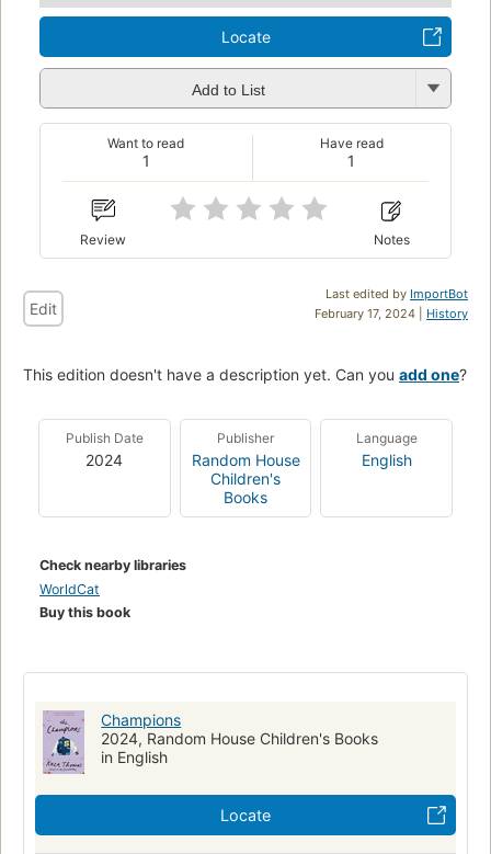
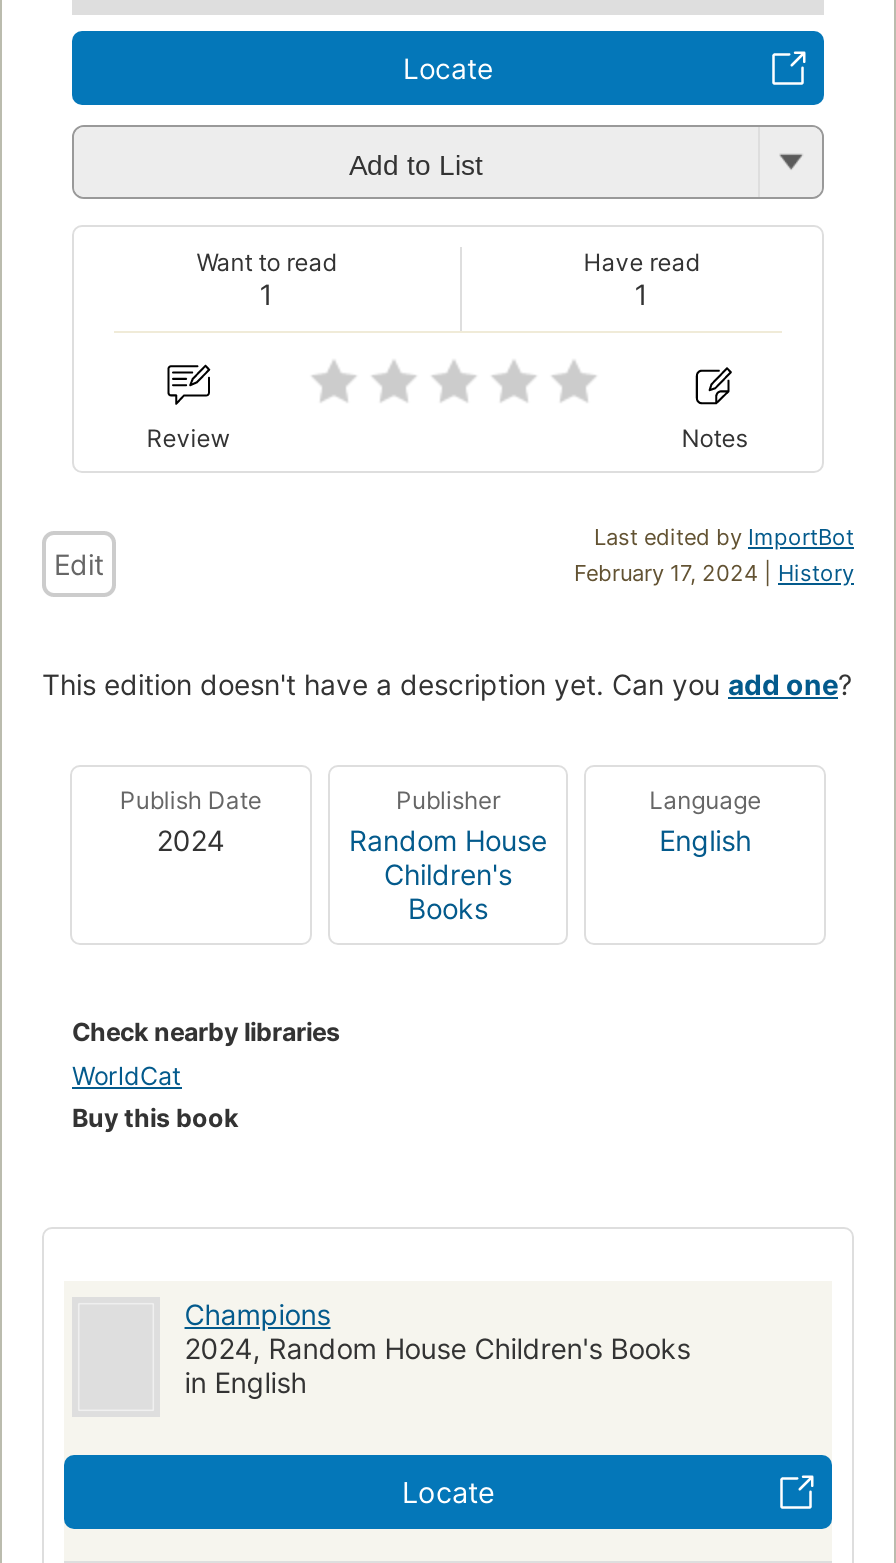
[43,710,84,774] [image] -> none

